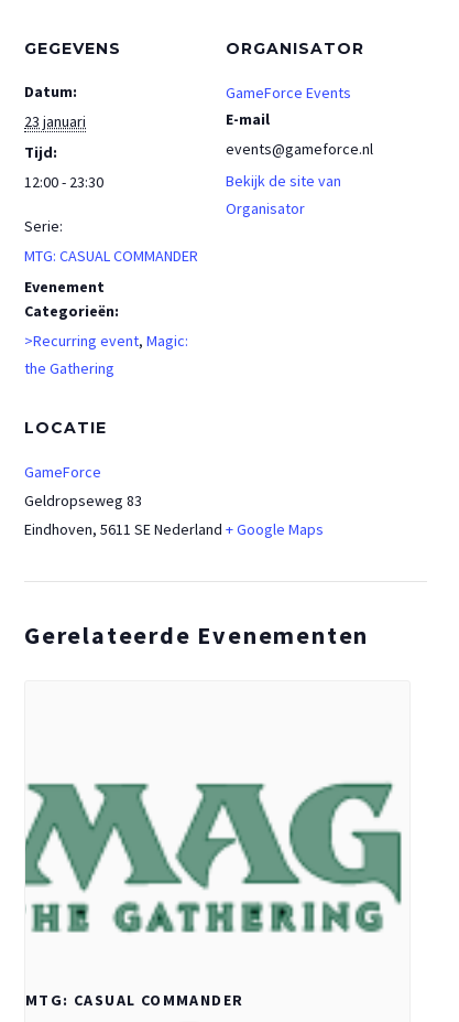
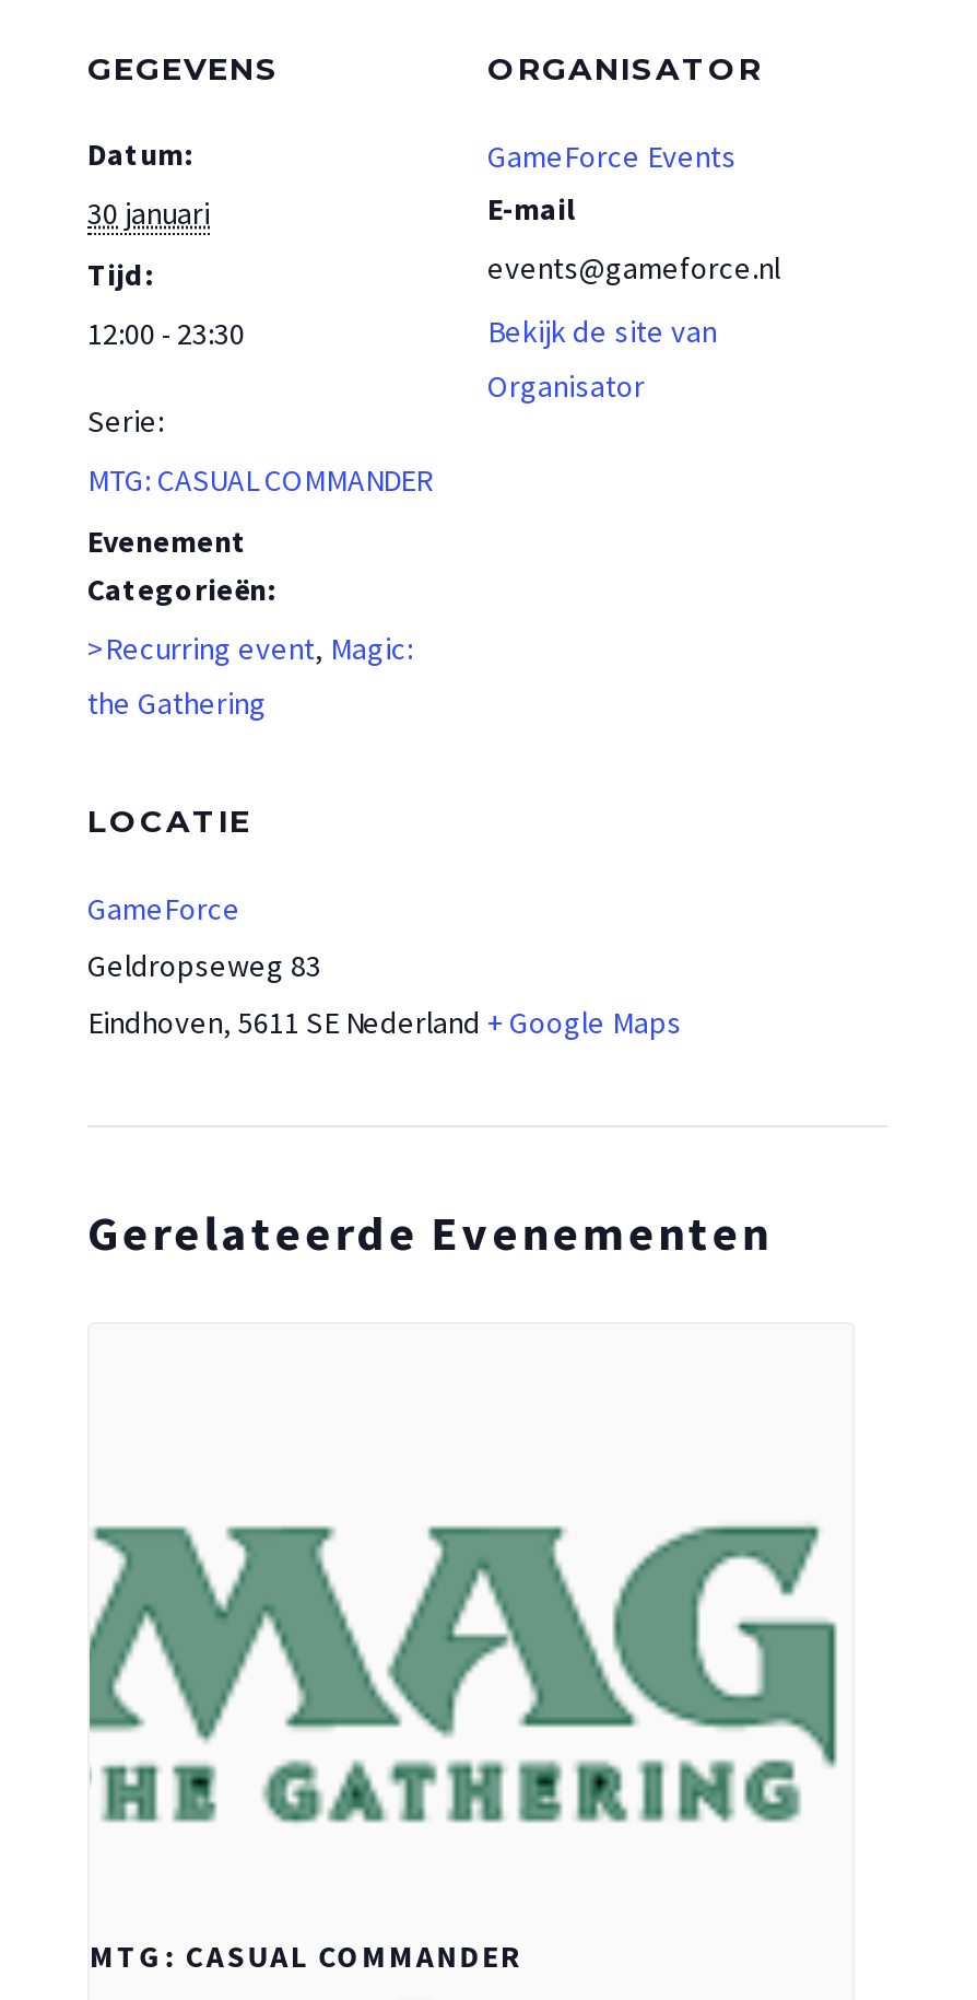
[24,111,86,131] 23 januari -> [87,194,210,233] 30 januari

